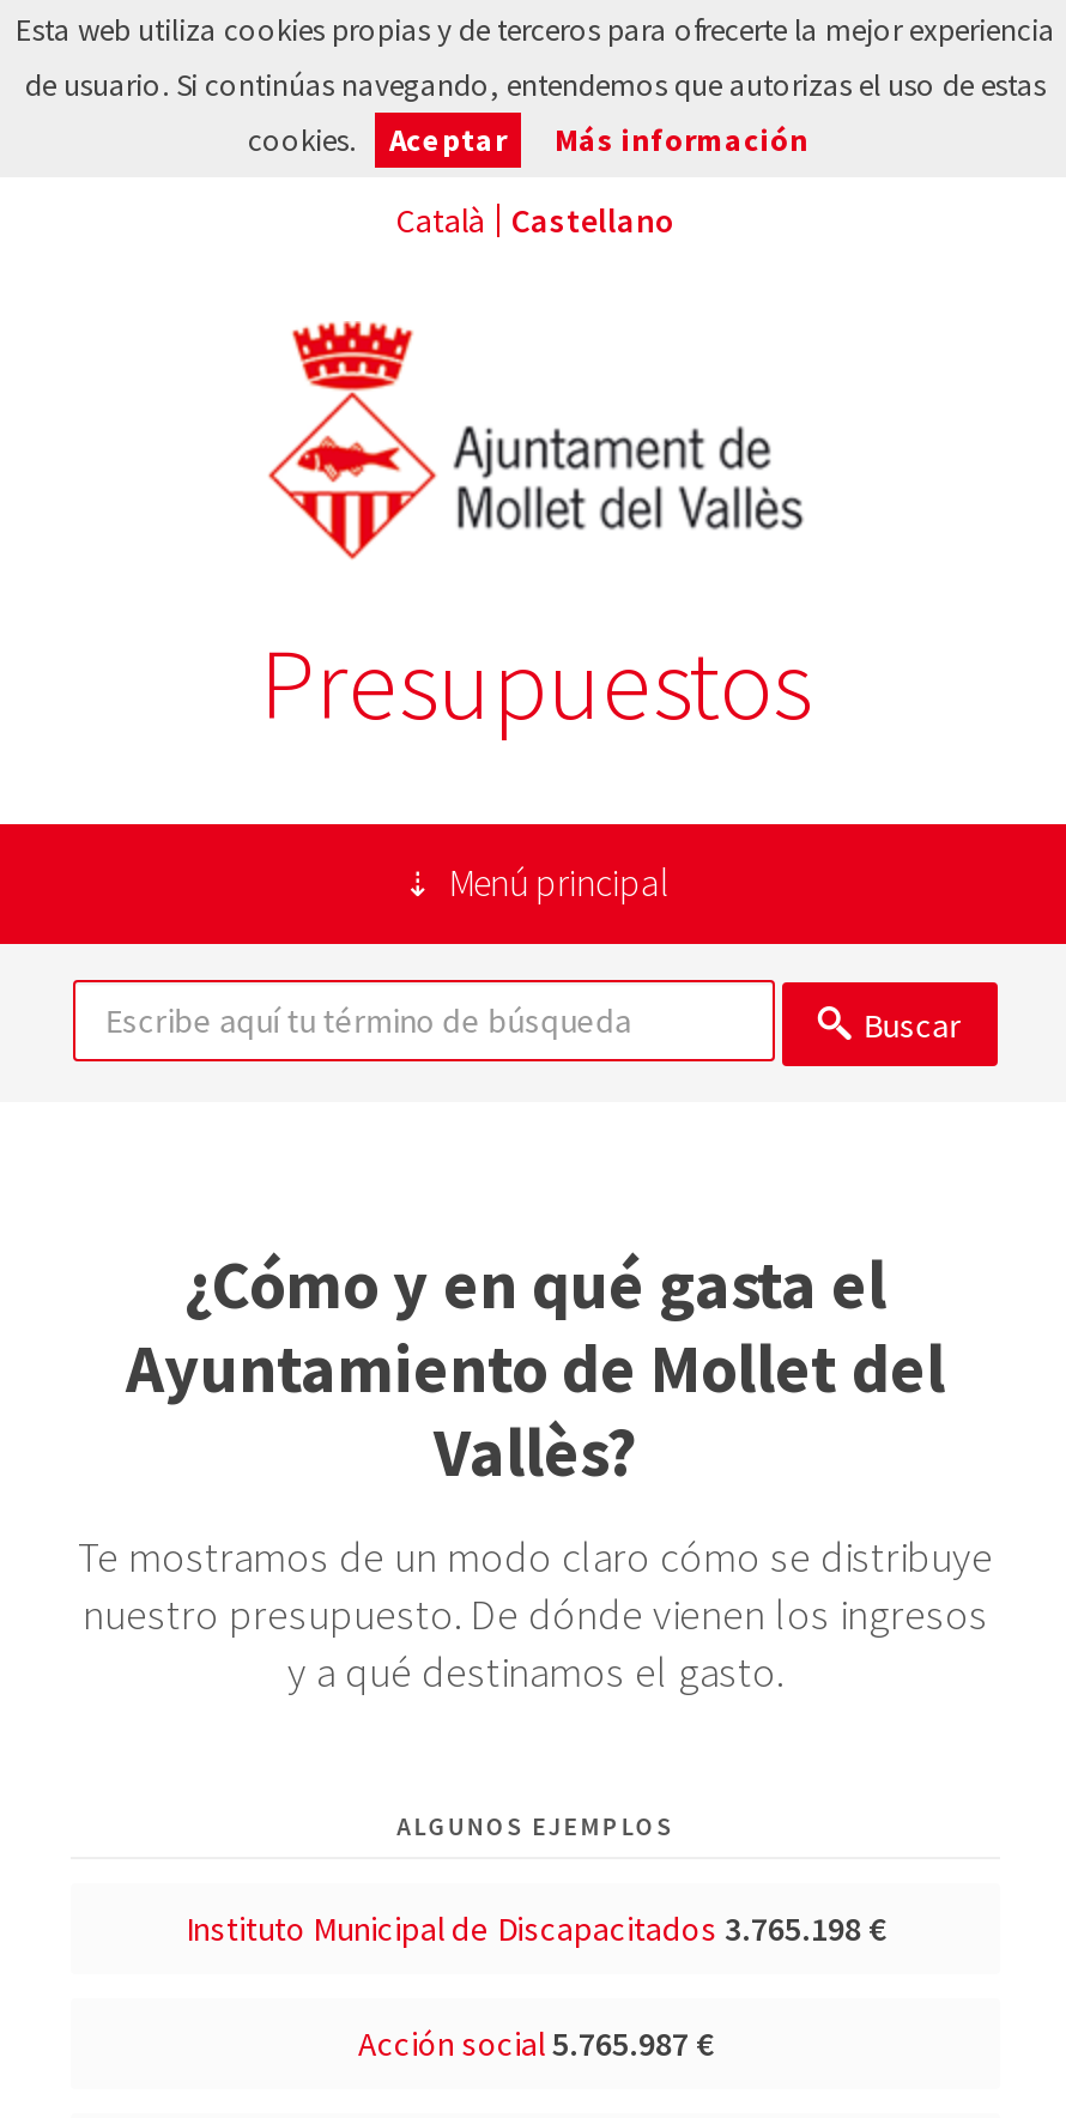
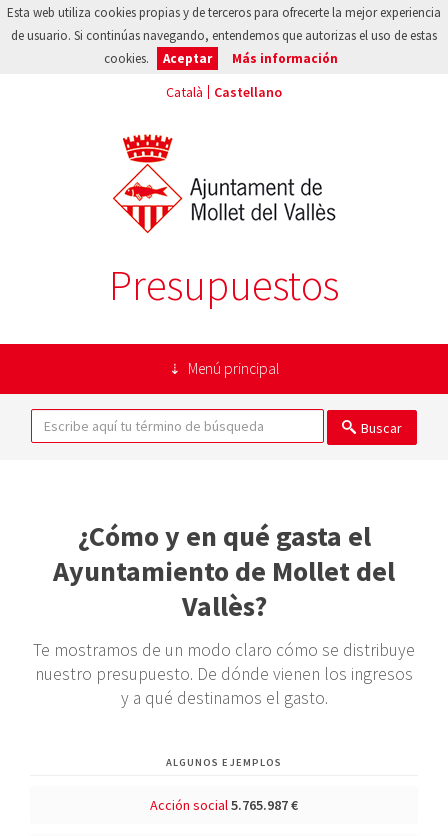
[186,1907,885,1950] Instituto Municipal de Discapacitados 3.765.198 € -> none

